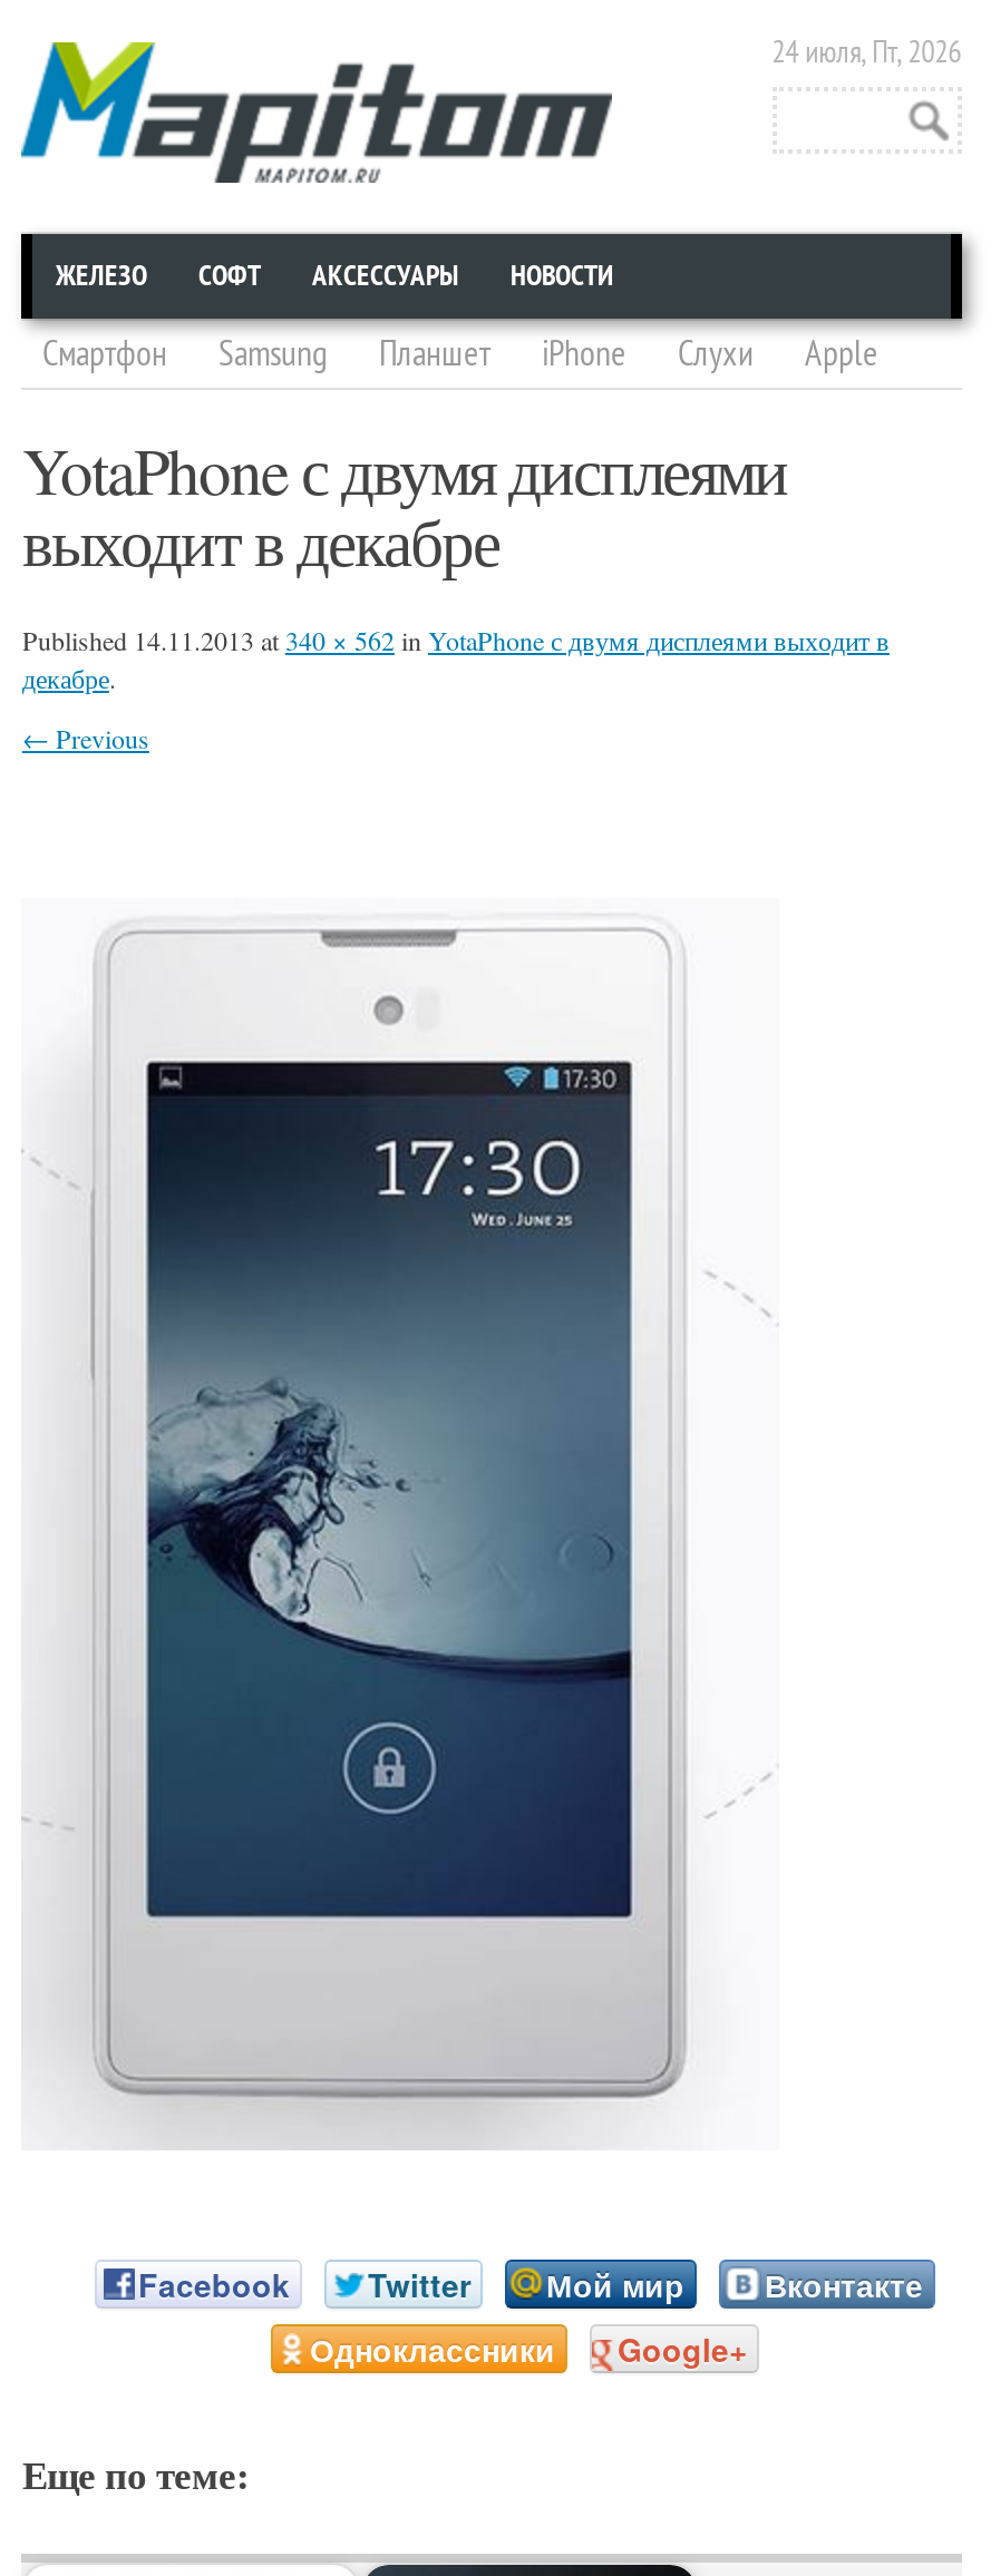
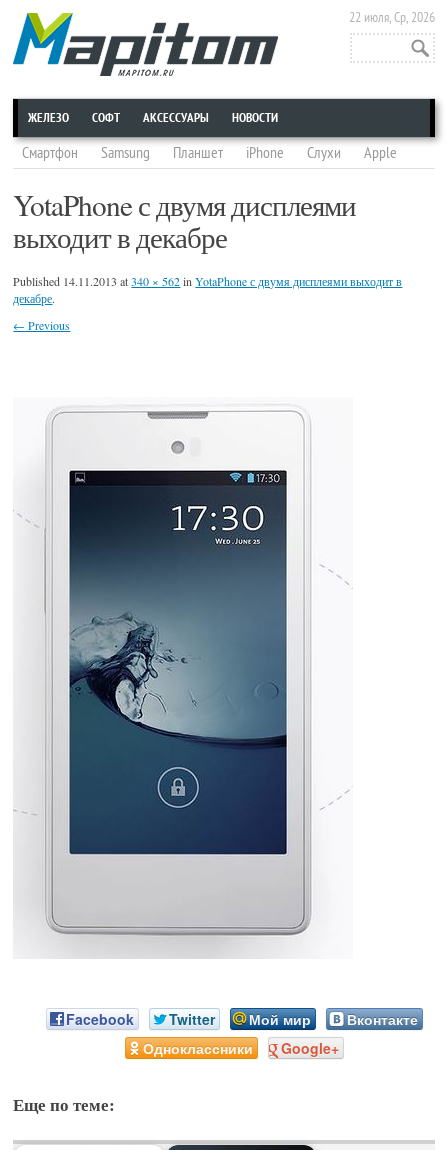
[772,33,961,71] 24 июля, Пт, 2026 -> [349,9,435,26] 22 июля, Ср, 2026

